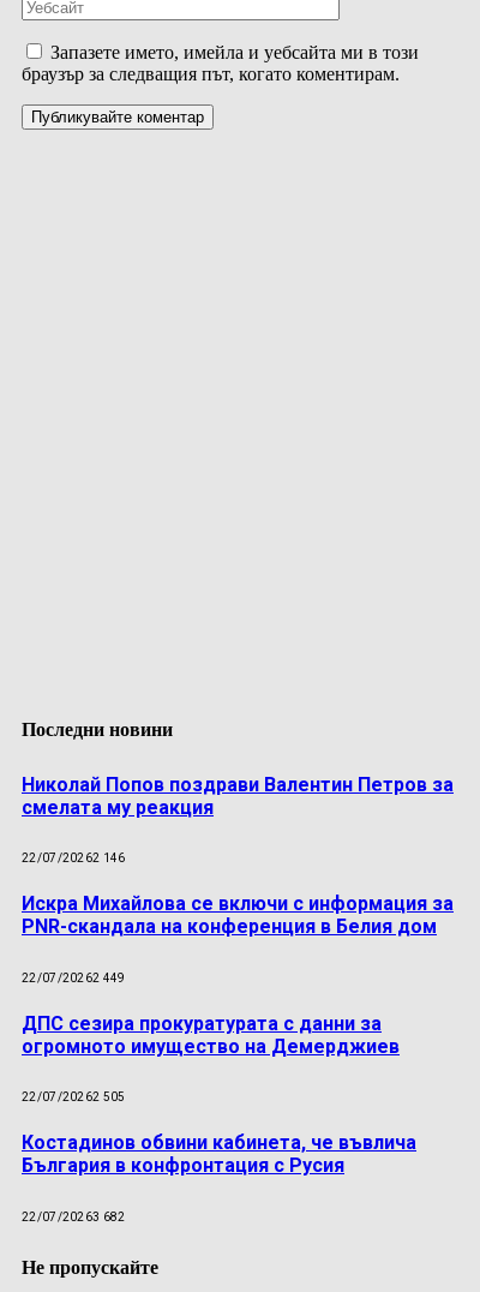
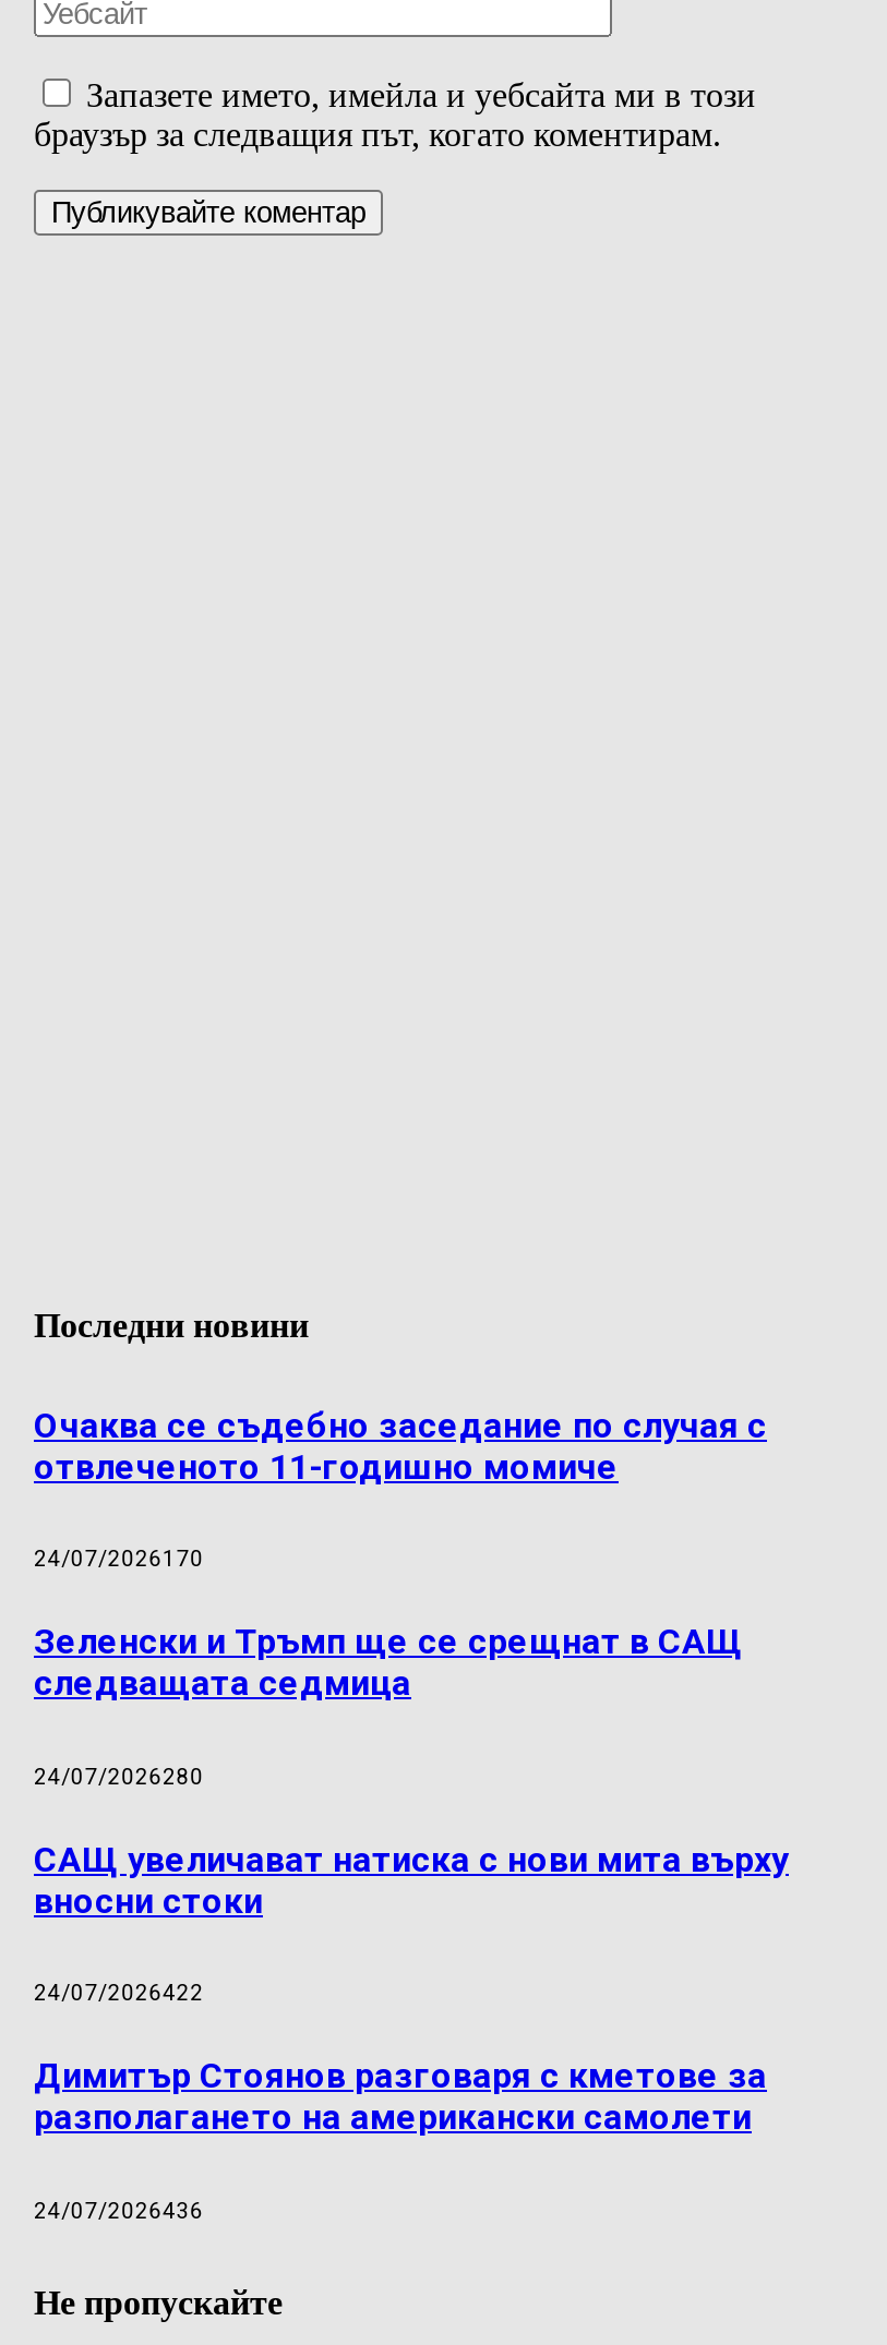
[22,773,454,819] Николай Попов поздрави Валентин Петров за | смелата му реакция -> [34,1404,767,1487] Очаква се съдебно заседание по случая с | отвлеченото 11-годишно момиче
[22,851,125,865] 22/07/20262 146 -> [34,1547,204,1571] 24/07/2026170
[22,893,454,938] Искра Михайлова се включи с информация за | PNR-скандала на конференция в Белия дом -> [34,1621,743,1704] Зеленски и Тръмп ще се срещнат в САЩ | следващата седмица
[22,971,125,984] 22/07/20262 449 -> [34,1764,204,1788] 24/07/2026280
[22,1012,400,1058] ДПС сезира прокуратурата с данни за | огромното имущество на Демерджиев -> [34,1839,789,1922] САЩ увеличават натиска с нови мита върху | вносни стоки
[22,1090,125,1104] 22/07/20262 505 -> [34,1981,204,2005] 24/07/2026422
[22,1132,416,1177] Костадинов обвини кабинета, че въвлича | България в конфронтация с Русия -> [34,2056,767,2139] Димитър Стоянов разговаря с кметове за | разполагането на американски самолети
[22,1210,125,1223] 22/07/20263 682 -> [34,2198,204,2222] 24/07/2026436

